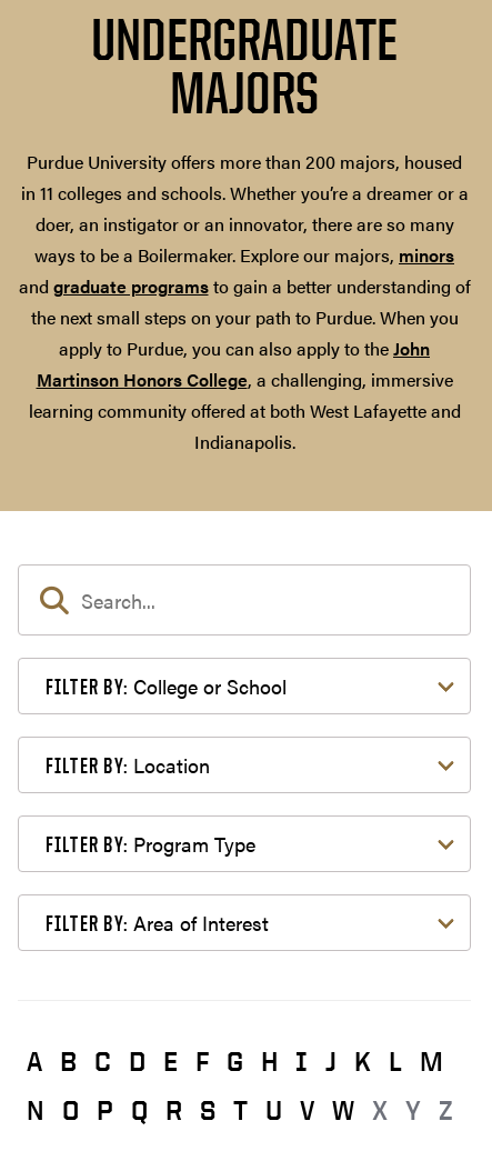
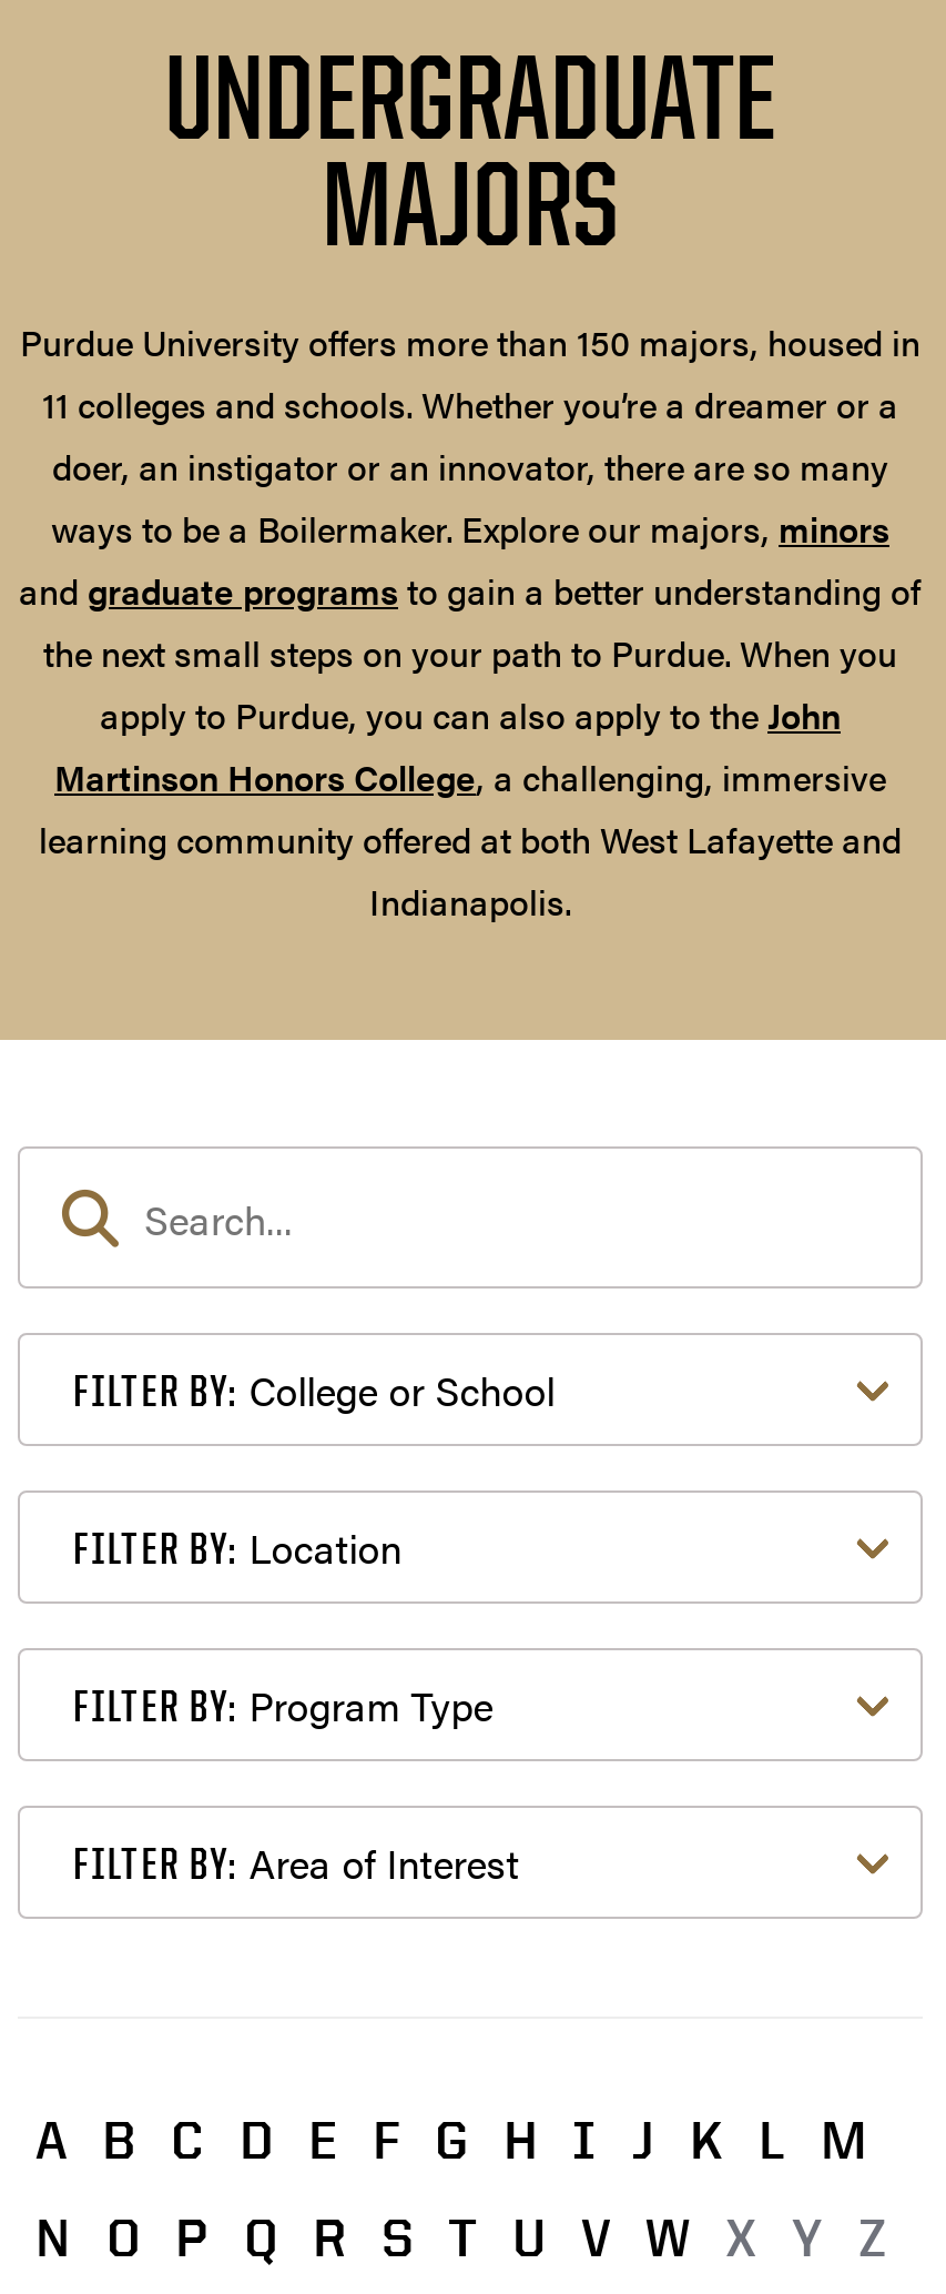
[21,149,468,206] Purdue University offers more than 200 majors, housed | in 11 colleges and schools. Whether you’re a dreamer or a -> [20,317,920,430] Purdue University offers more than 150 majors, housed in | 11 colleges and schools. Whether you’re a dreamer or a

